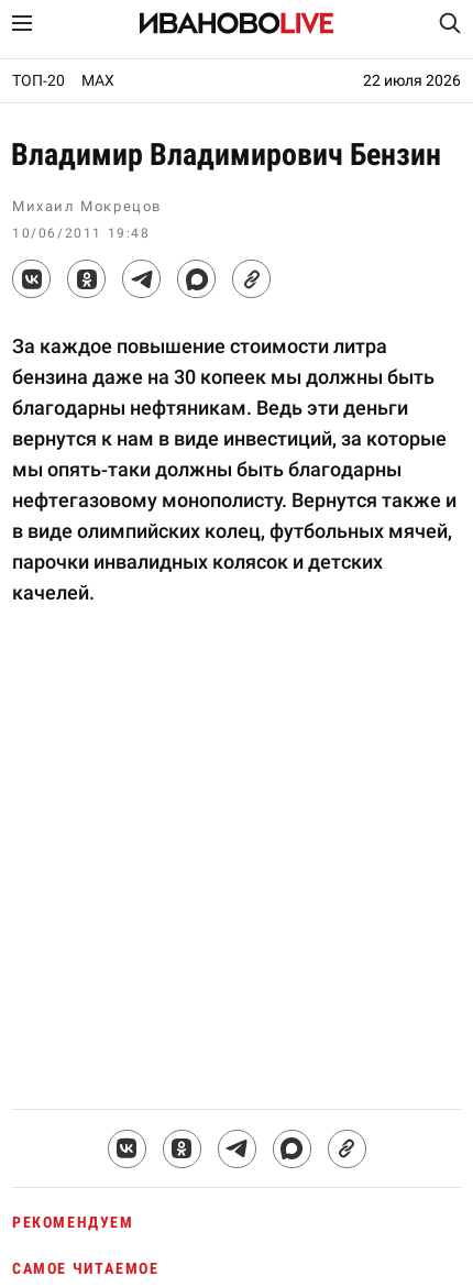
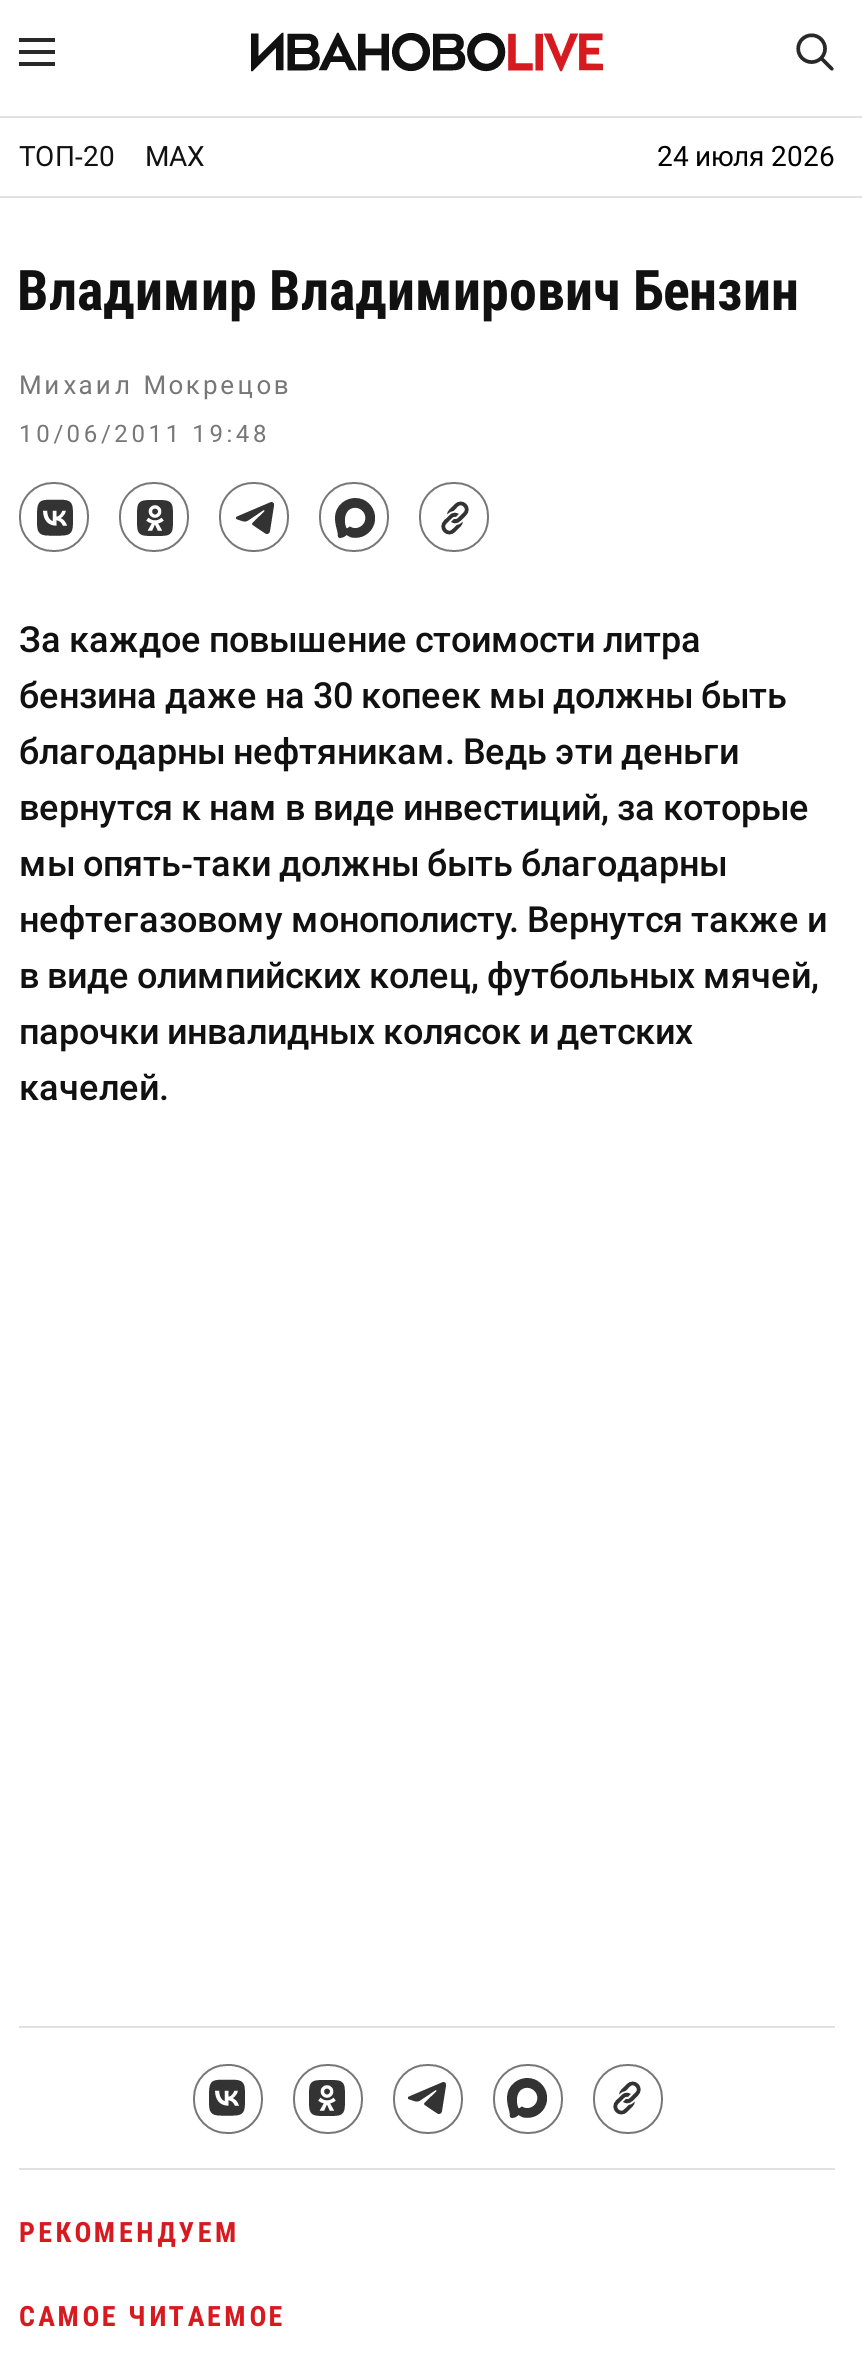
[363,71,461,89] 22 июля 2026 -> [657,140,835,172] 24 июля 2026

